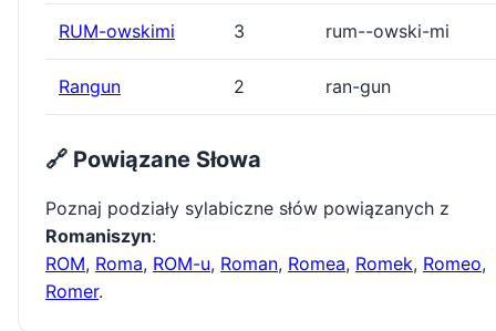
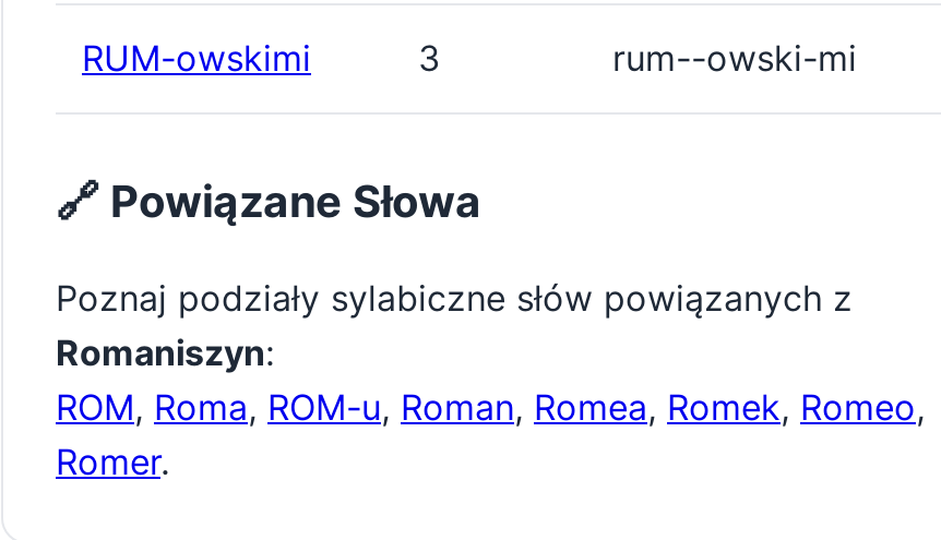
[59,75,391,98] Rangun | 2 | ran-gun -> none

